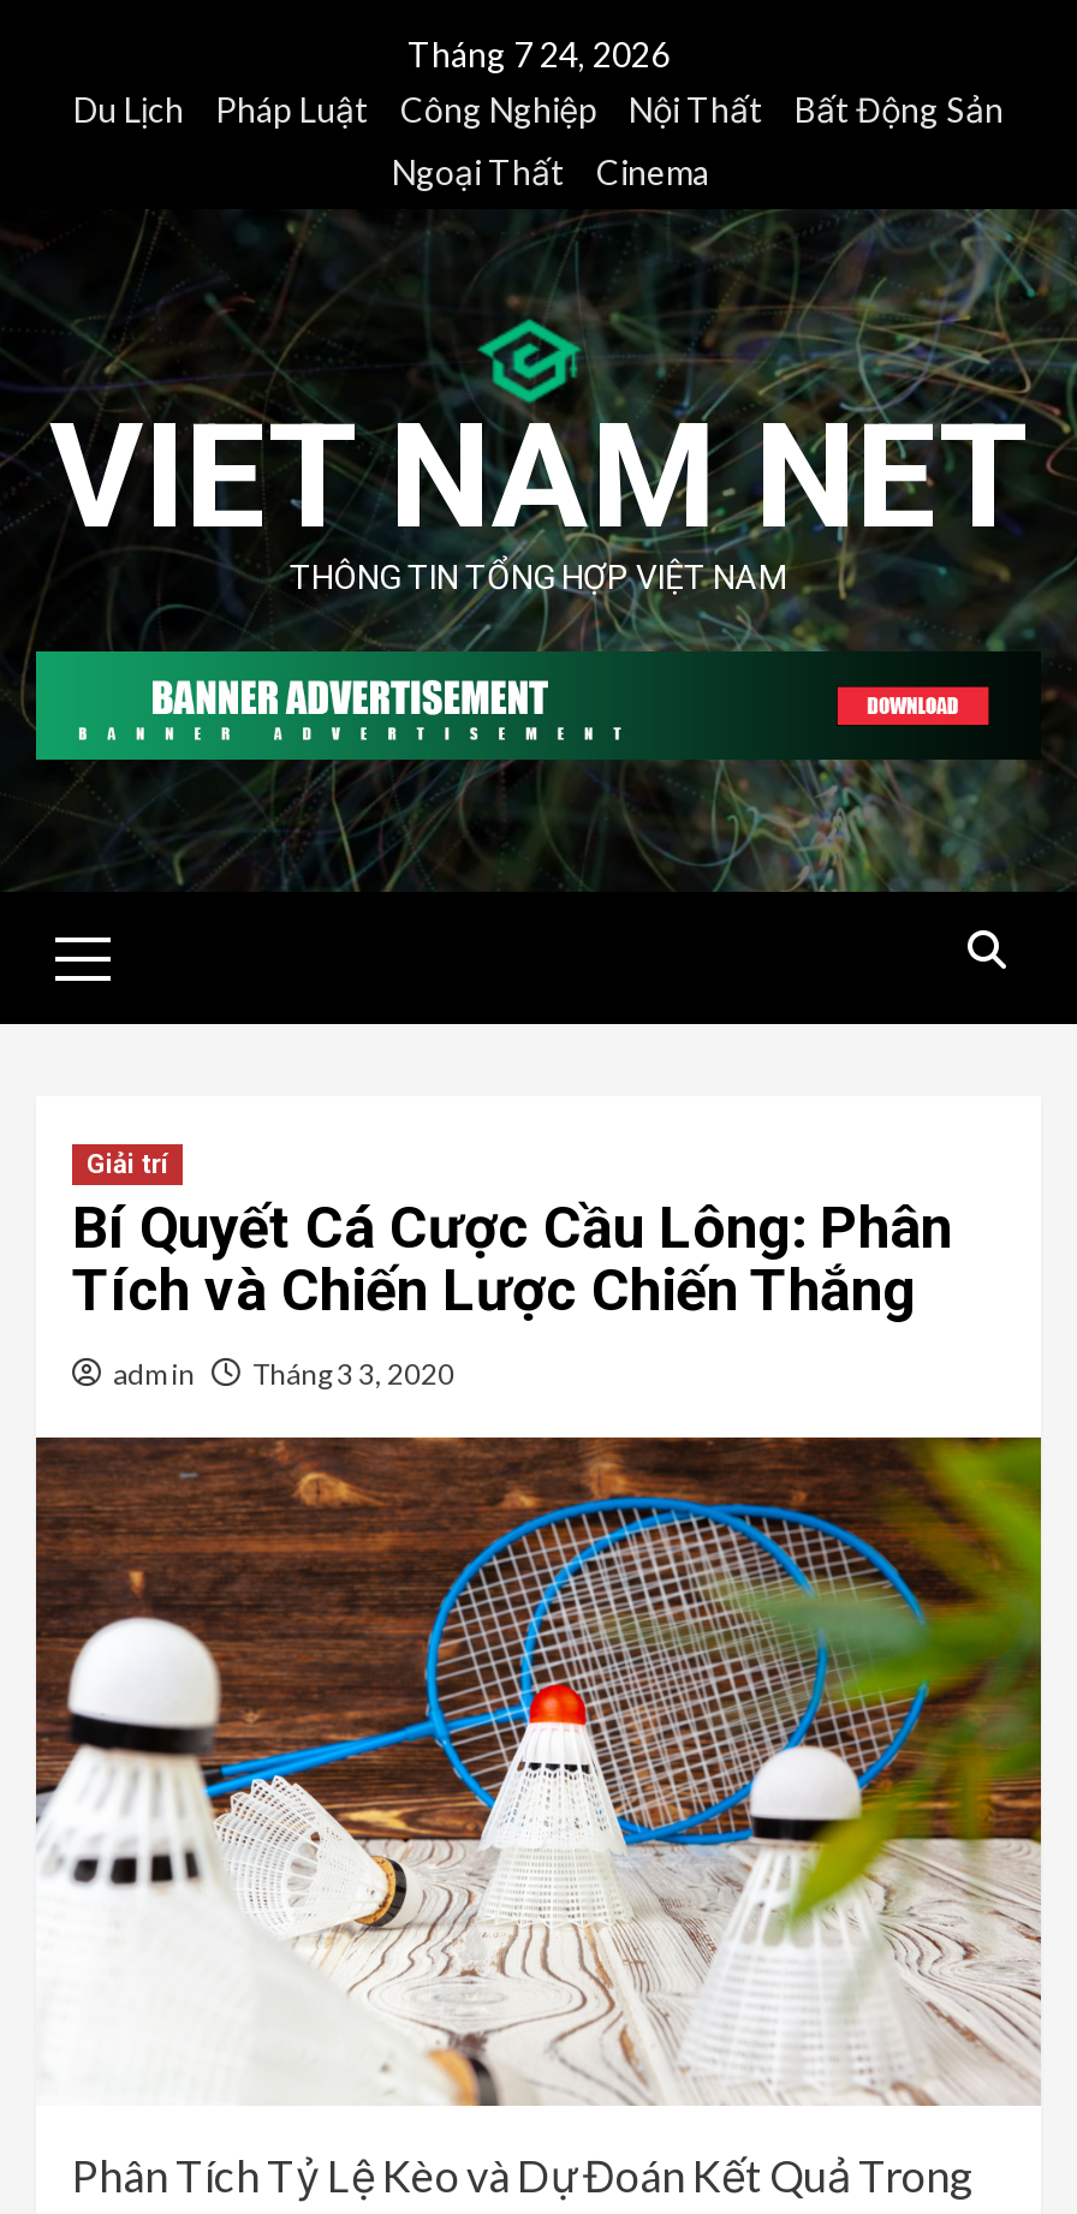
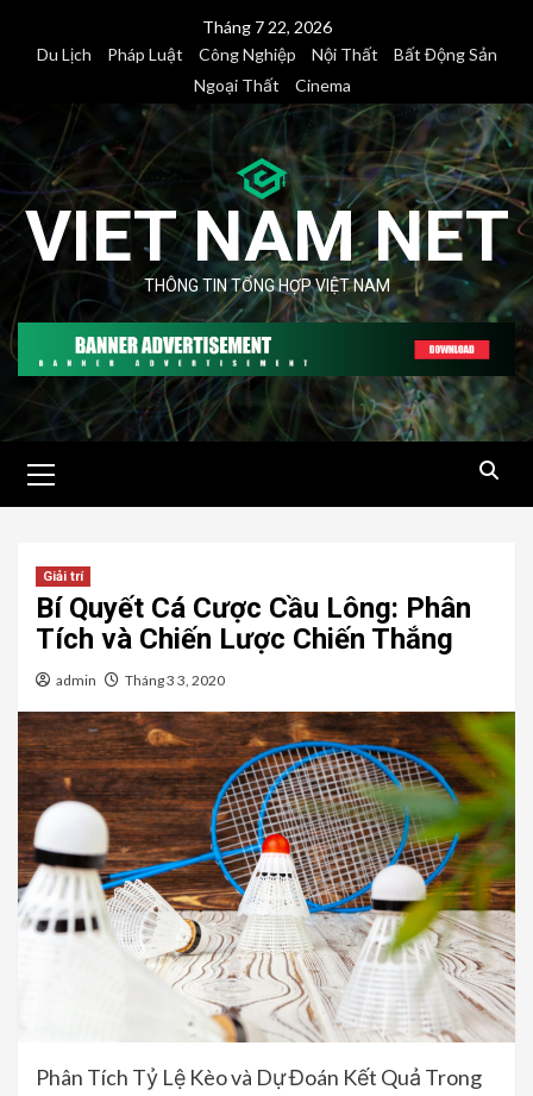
[407,34,670,75] Tháng 7 24, 2026 -> [202,17,331,37] Tháng 7 22, 2026

